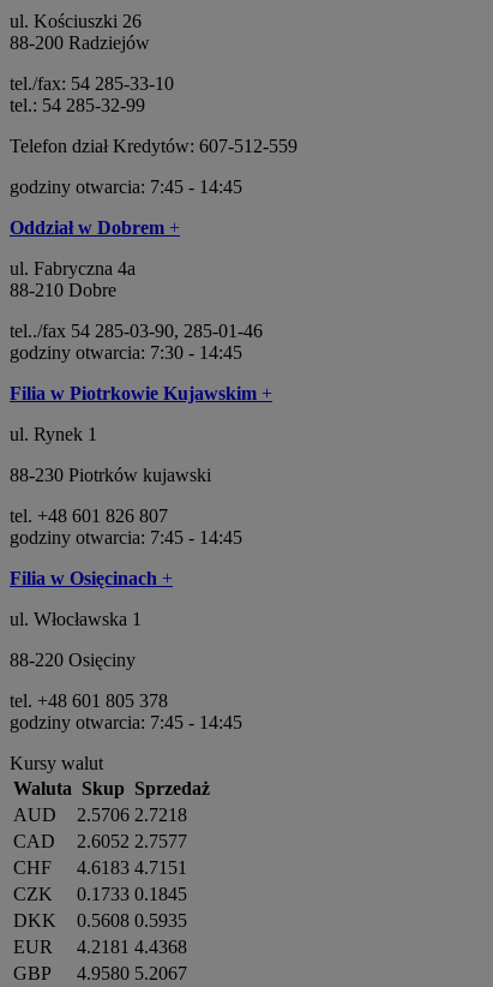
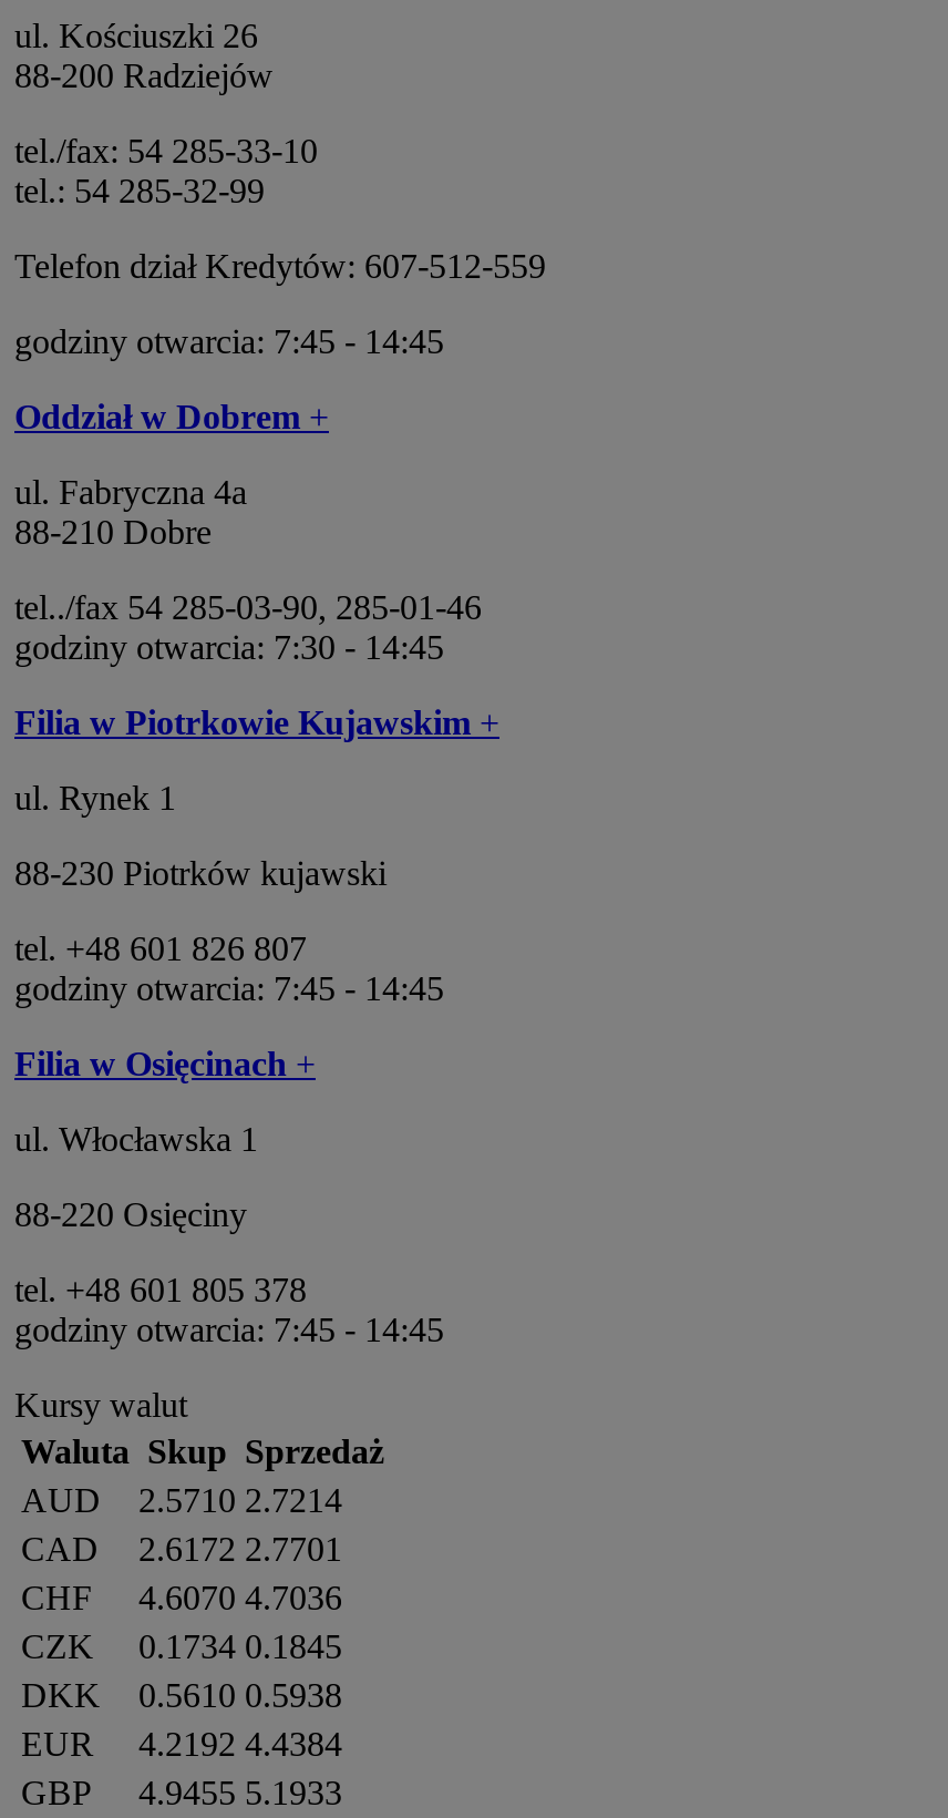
[13,804,187,825] AUD 2.5706 2.7218 -> [21,1481,342,1518] AUD 2.5710 2.7214
[13,831,187,851] CAD 2.6052 2.7577 -> [21,1530,342,1567] CAD 2.6172 2.7701
[13,857,187,877] CHF 4.6183 4.7151 -> [21,1578,342,1616] CHF 4.6070 4.7036
[13,883,187,904] CZK 0.1733 0.1845 -> [21,1627,342,1665] CZK 0.1734 0.1845
[13,910,187,930] DKK 0.5608 0.5935 -> [21,1676,342,1713] DKK 0.5610 0.5938
[13,936,187,957] EUR 4.2181 4.4368 -> [21,1724,342,1762] EUR 4.2192 4.4384
[13,963,187,983] GBP 4.9580 5.2067 -> [21,1773,342,1811] GBP 4.9455 5.1933

